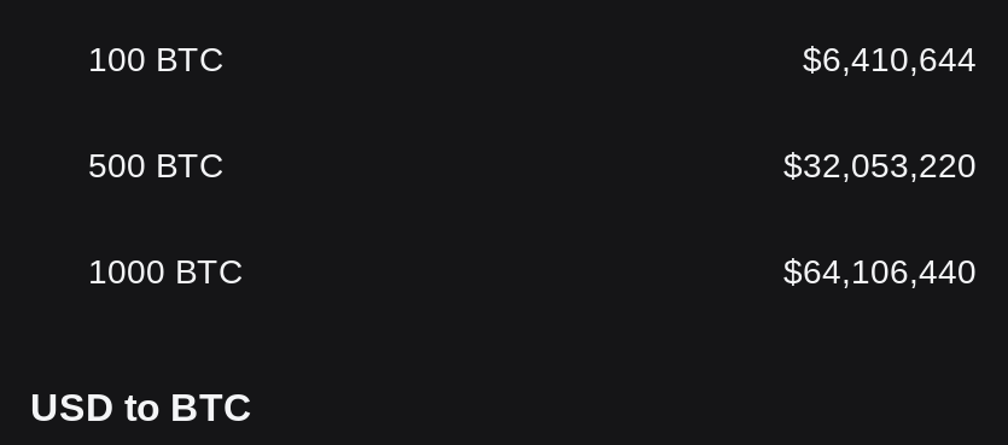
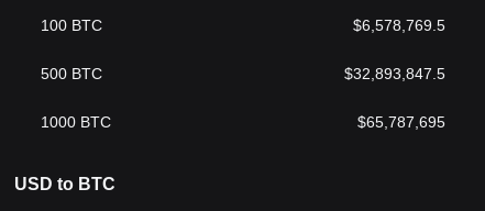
[803,40,977,78] $6,410,644 -> [353,16,445,34] $6,578,769.5
[783,146,977,185] $32,053,220 -> [344,65,445,82] $32,893,847.5
[783,252,977,291] $64,106,440 -> [357,113,445,131] $65,787,695

